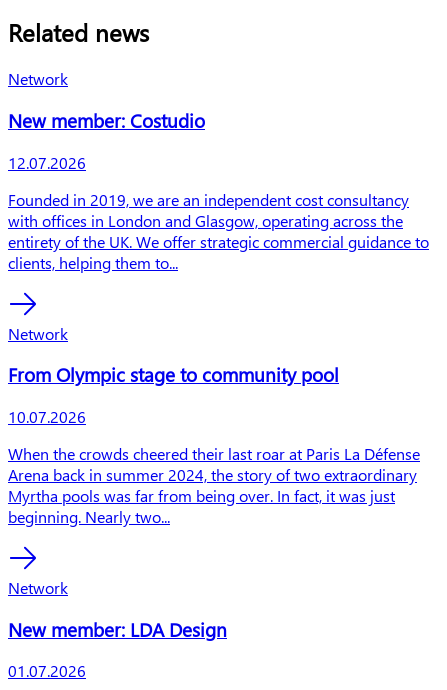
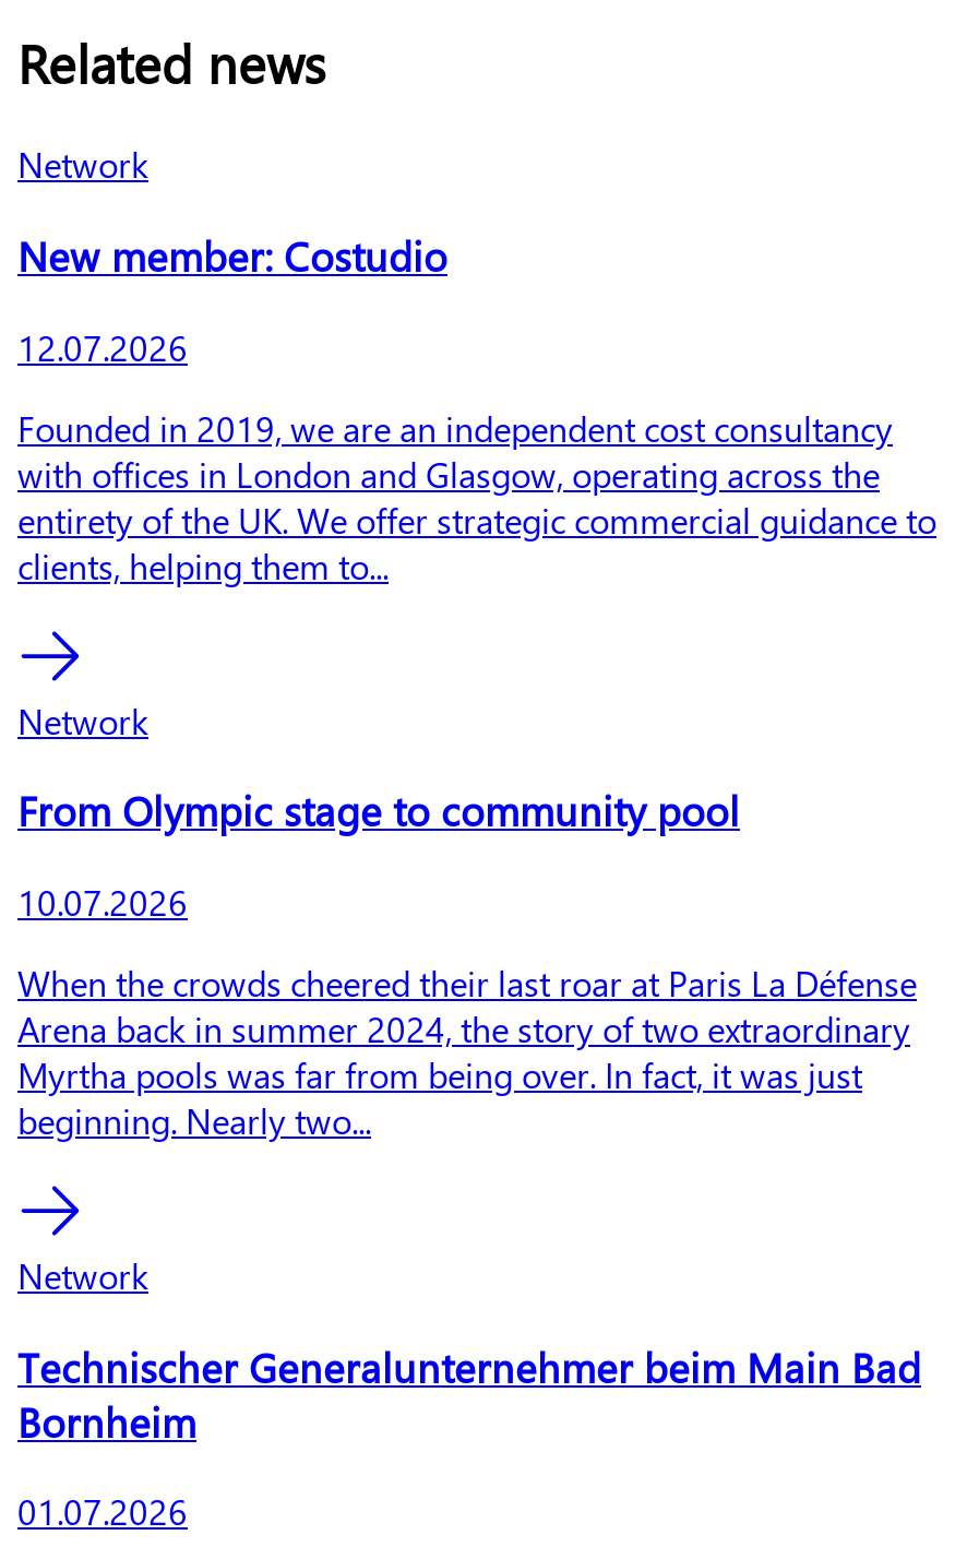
[8,617,227,642] New member: LDA Design -> [17,1339,921,1448] Technischer Generalunternehmer beim Main Bad | Bornheim

